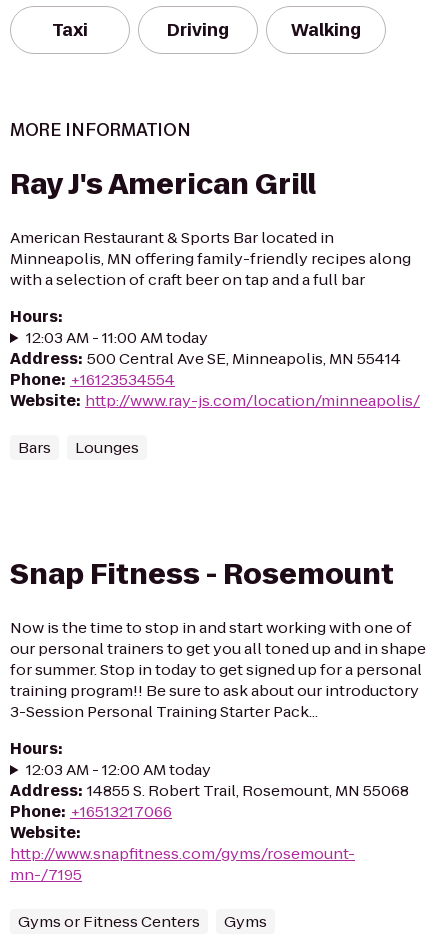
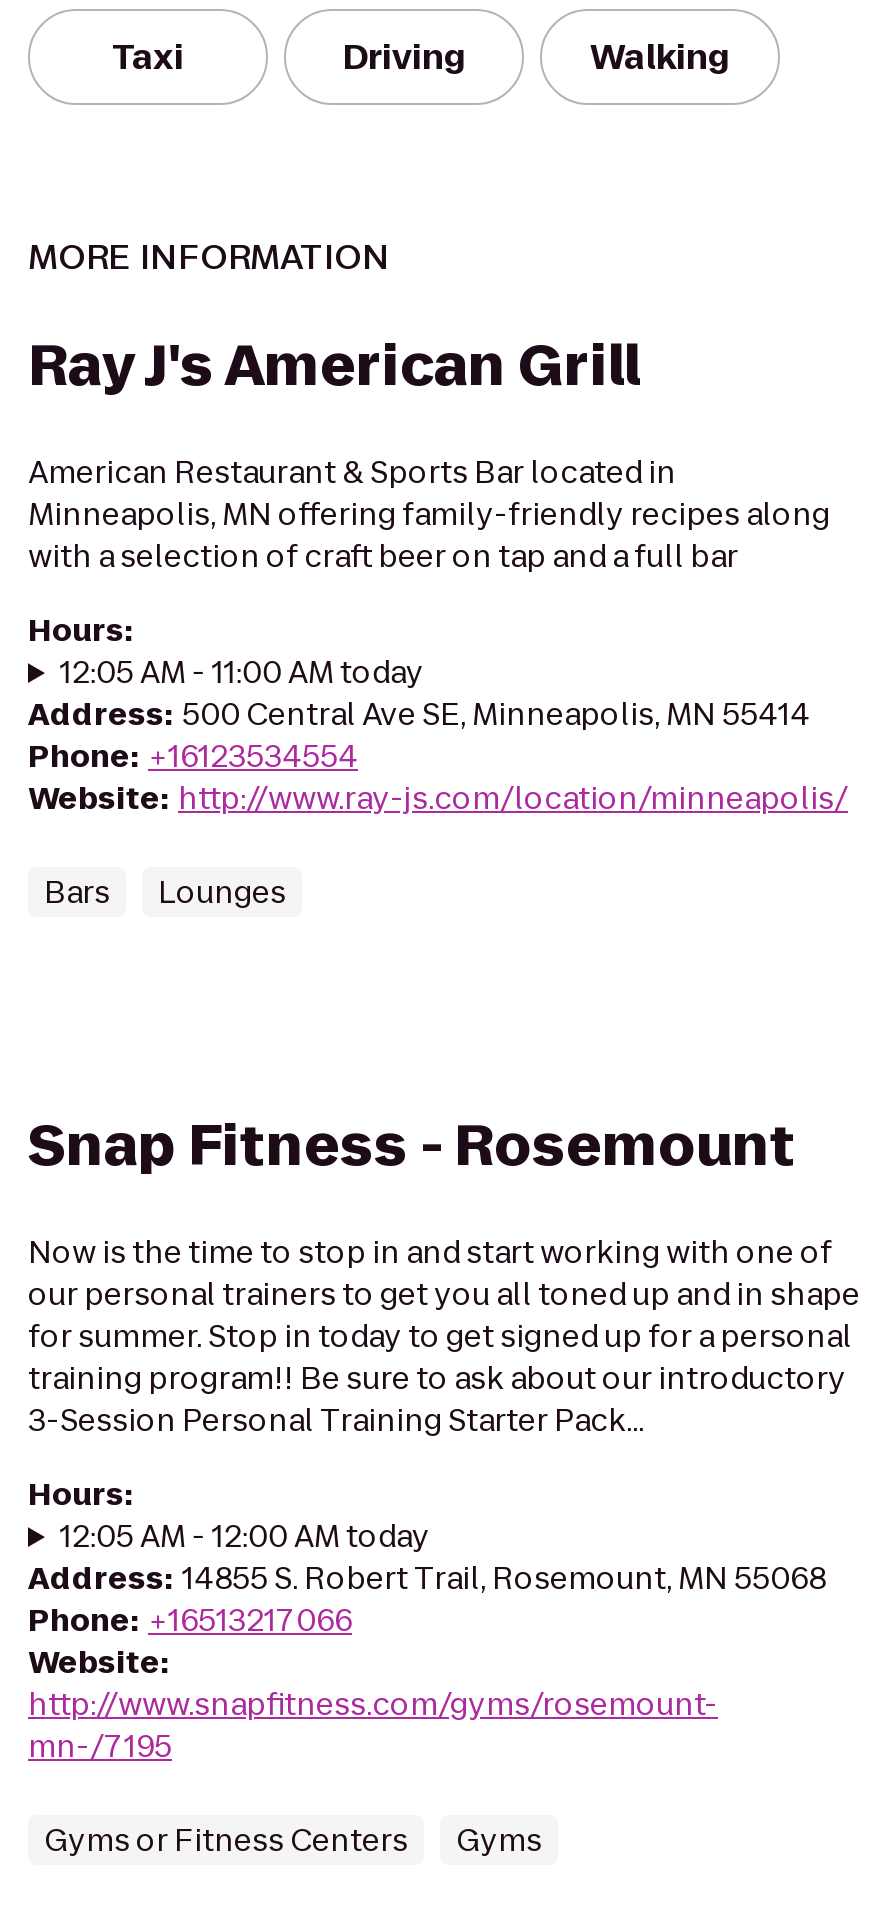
[26,327,208,348] 12:03 AM - 11:00 AM today -> [60,651,424,693] 12:05 AM - 11:00 AM today
[26,759,211,780] 12:03 AM - 12:00 AM today -> [60,1515,430,1557] 12:05 AM - 12:00 AM today

